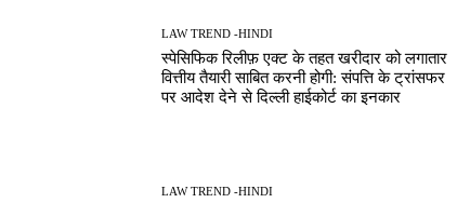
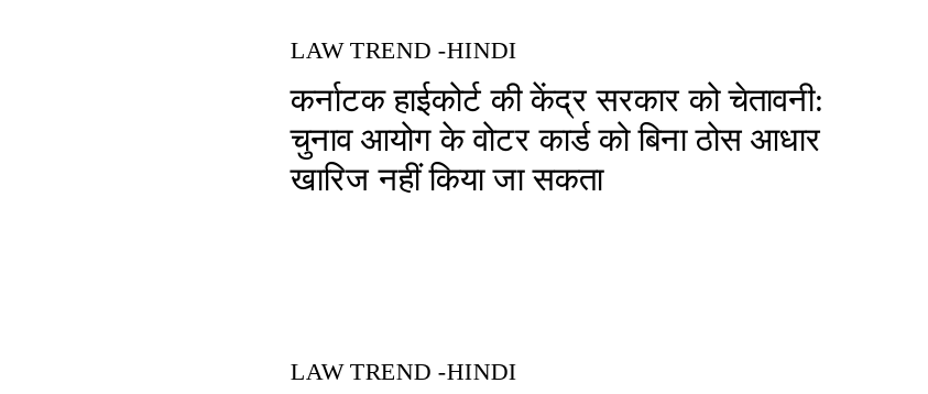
[162,50,448,106] स्पेसिफिक रिलीफ़ एक्ट के तहत खरीदार को लगातार | वित्तीय तैयारी साबित करनी होगी: संपत्ति के ट्रांसफर | पर आदेश देने से दिल्ली हाईकोर्ट का इनकार -> [290,82,823,196] कर्नाटक हाईकोर्ट की केंद्र सरकार को चेतावनी: | चुनाव आयोग के वोटर कार्ड को बिना ठोस आधार | खारिज नहीं किया जा सकता

